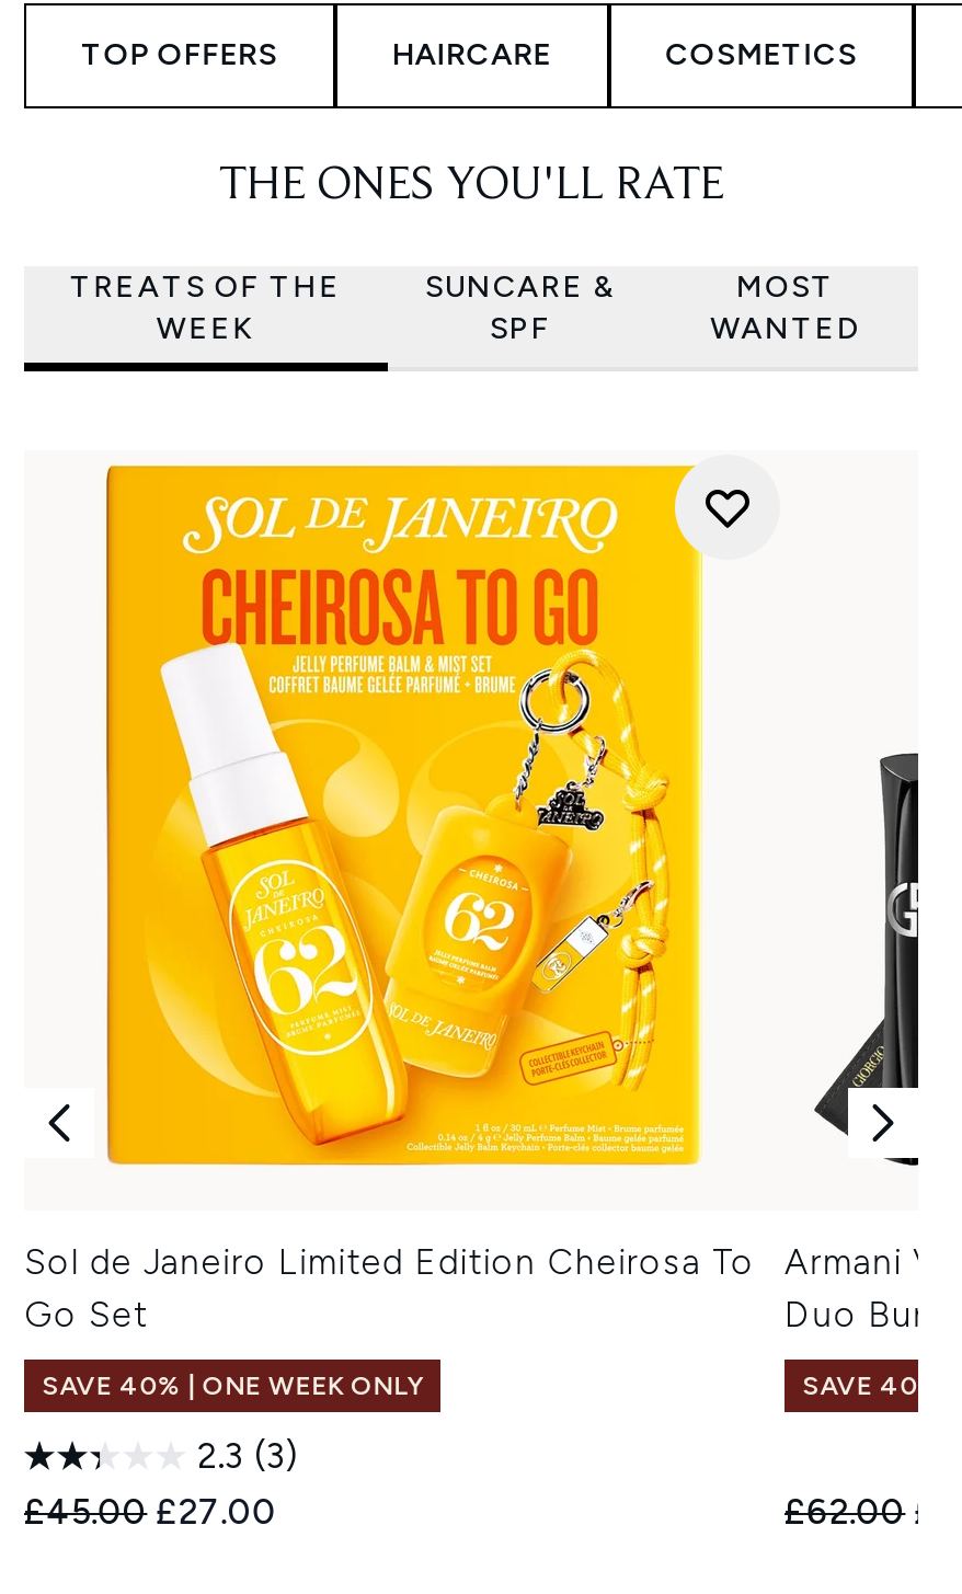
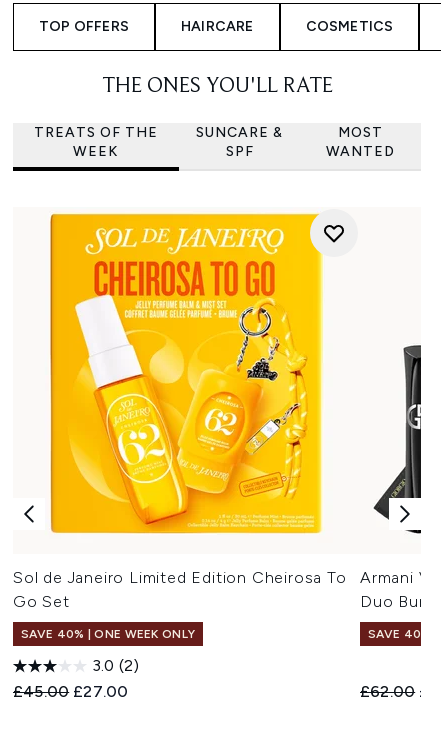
[197,1434,298,1476] 2.3 (3) -> [92,656,139,675] 3.0 (2)

